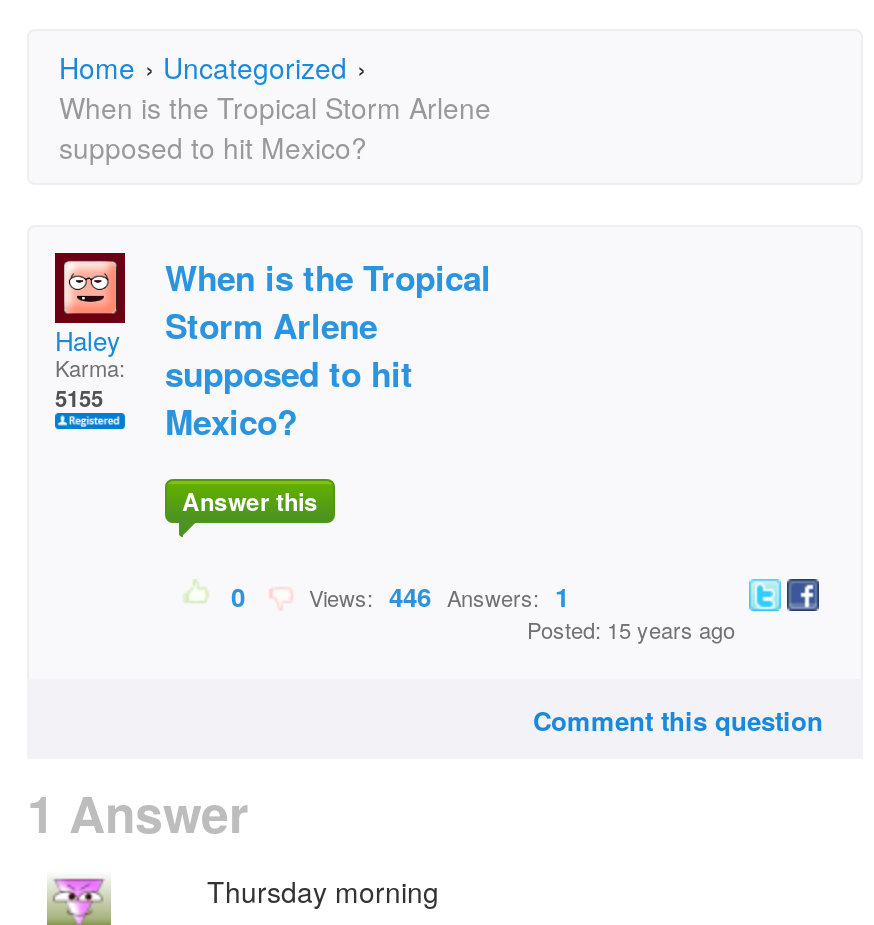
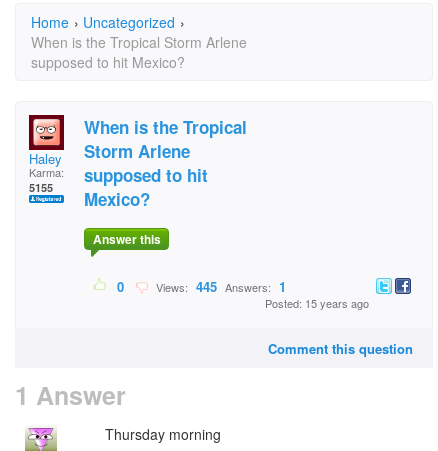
[297,577,569,615] Views: 446 Answers: 1 -> [150,277,286,296] Views: 445 Answers: 1

